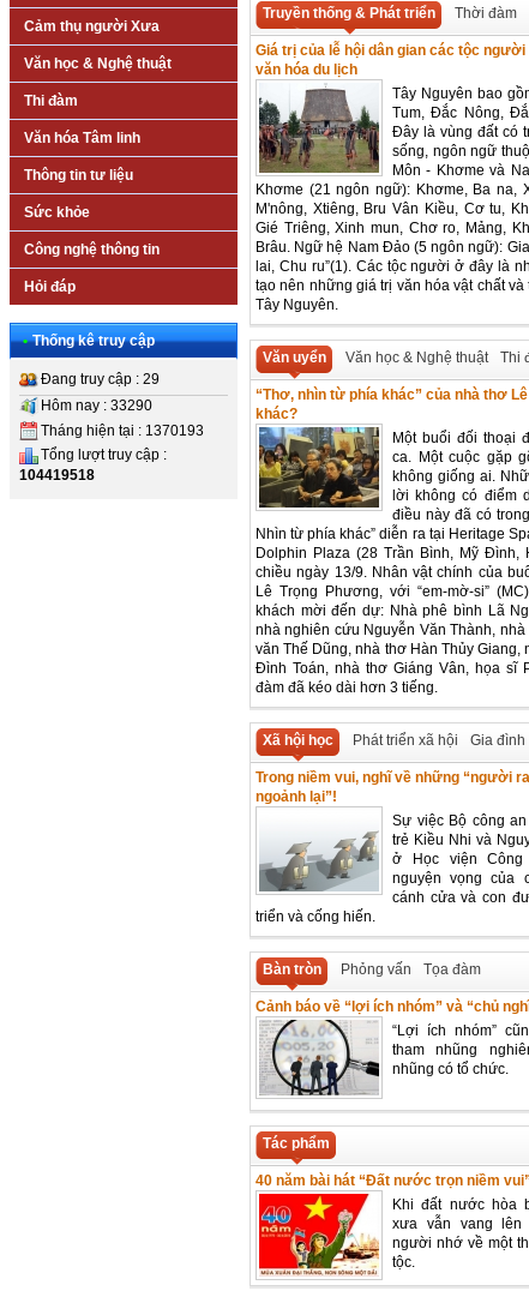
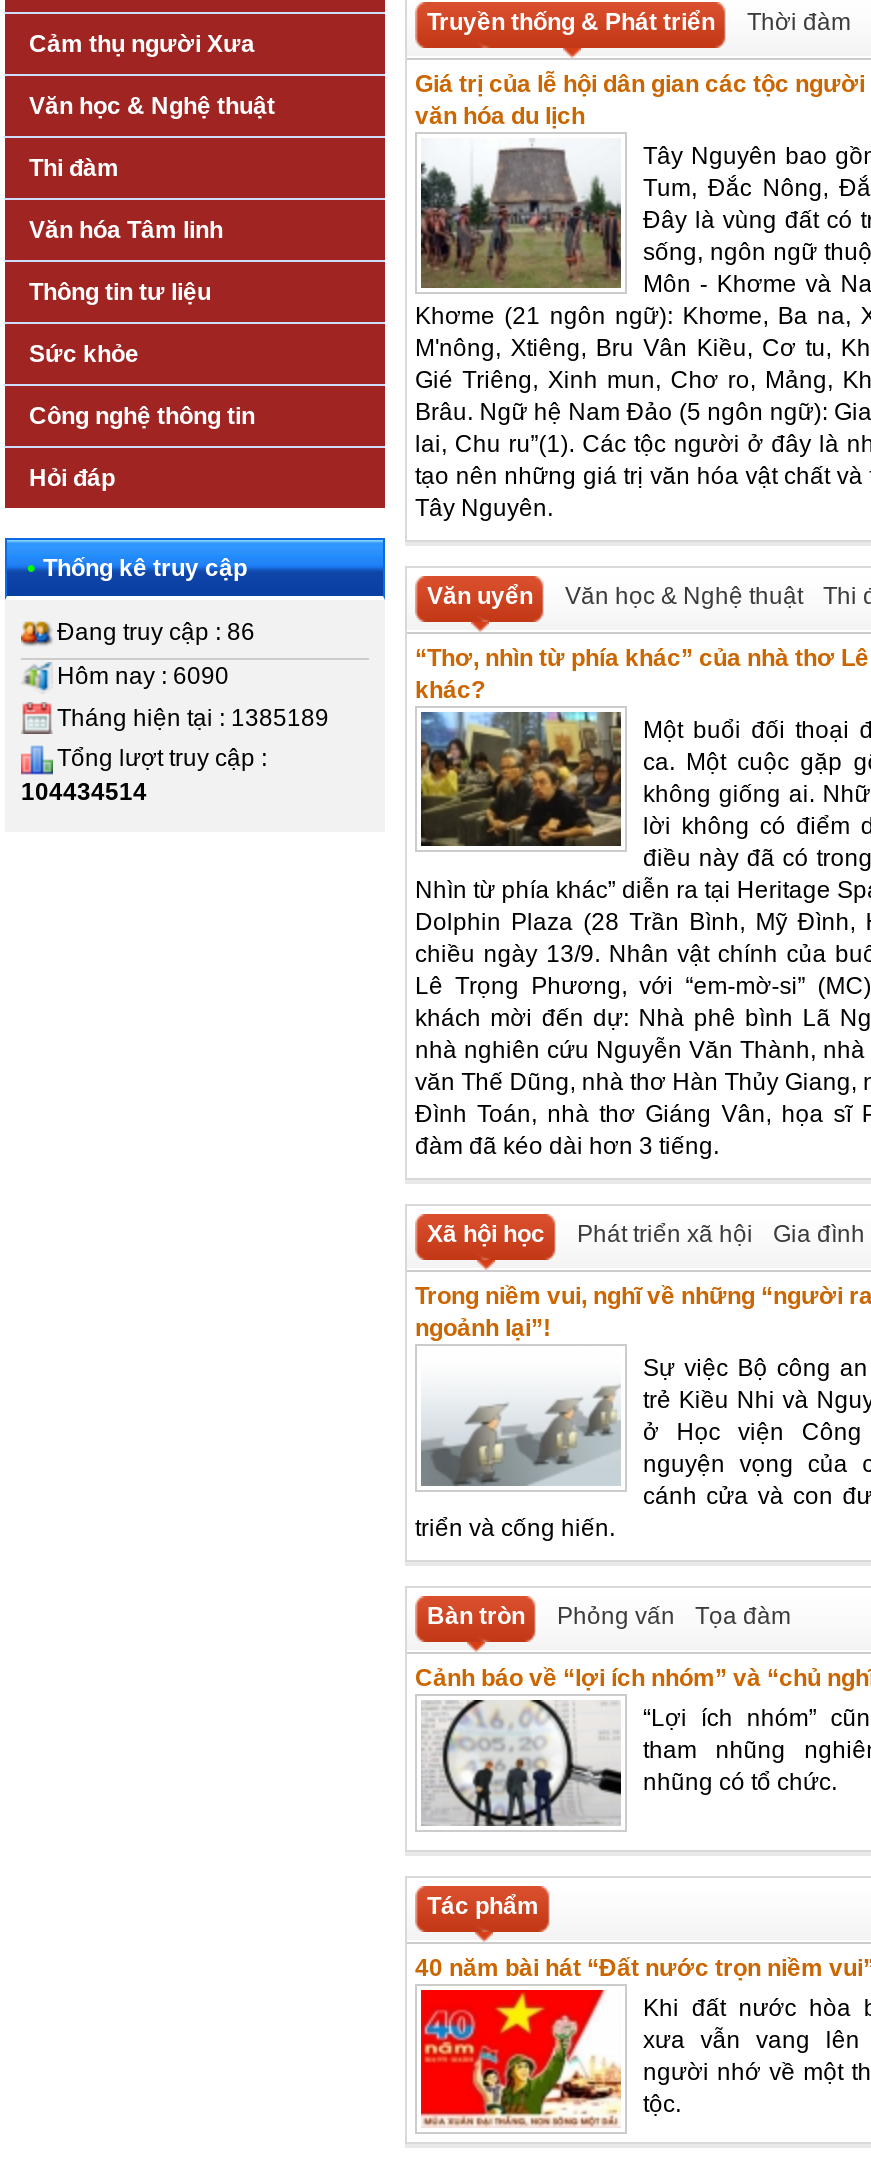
[41,371,160,388] Đang truy cập : 29 -> [57,618,255,646] Đang truy cập : 86
[41,397,152,414] Hôm nay : 33290 -> [57,662,229,690] Hôm nay : 6090
[41,422,204,439] Tháng hiện tại : 1370193 -> [57,703,329,731] Tháng hiện tại : 1385189
[19,467,95,484] 104419518 -> [21,779,147,807] 104434514

